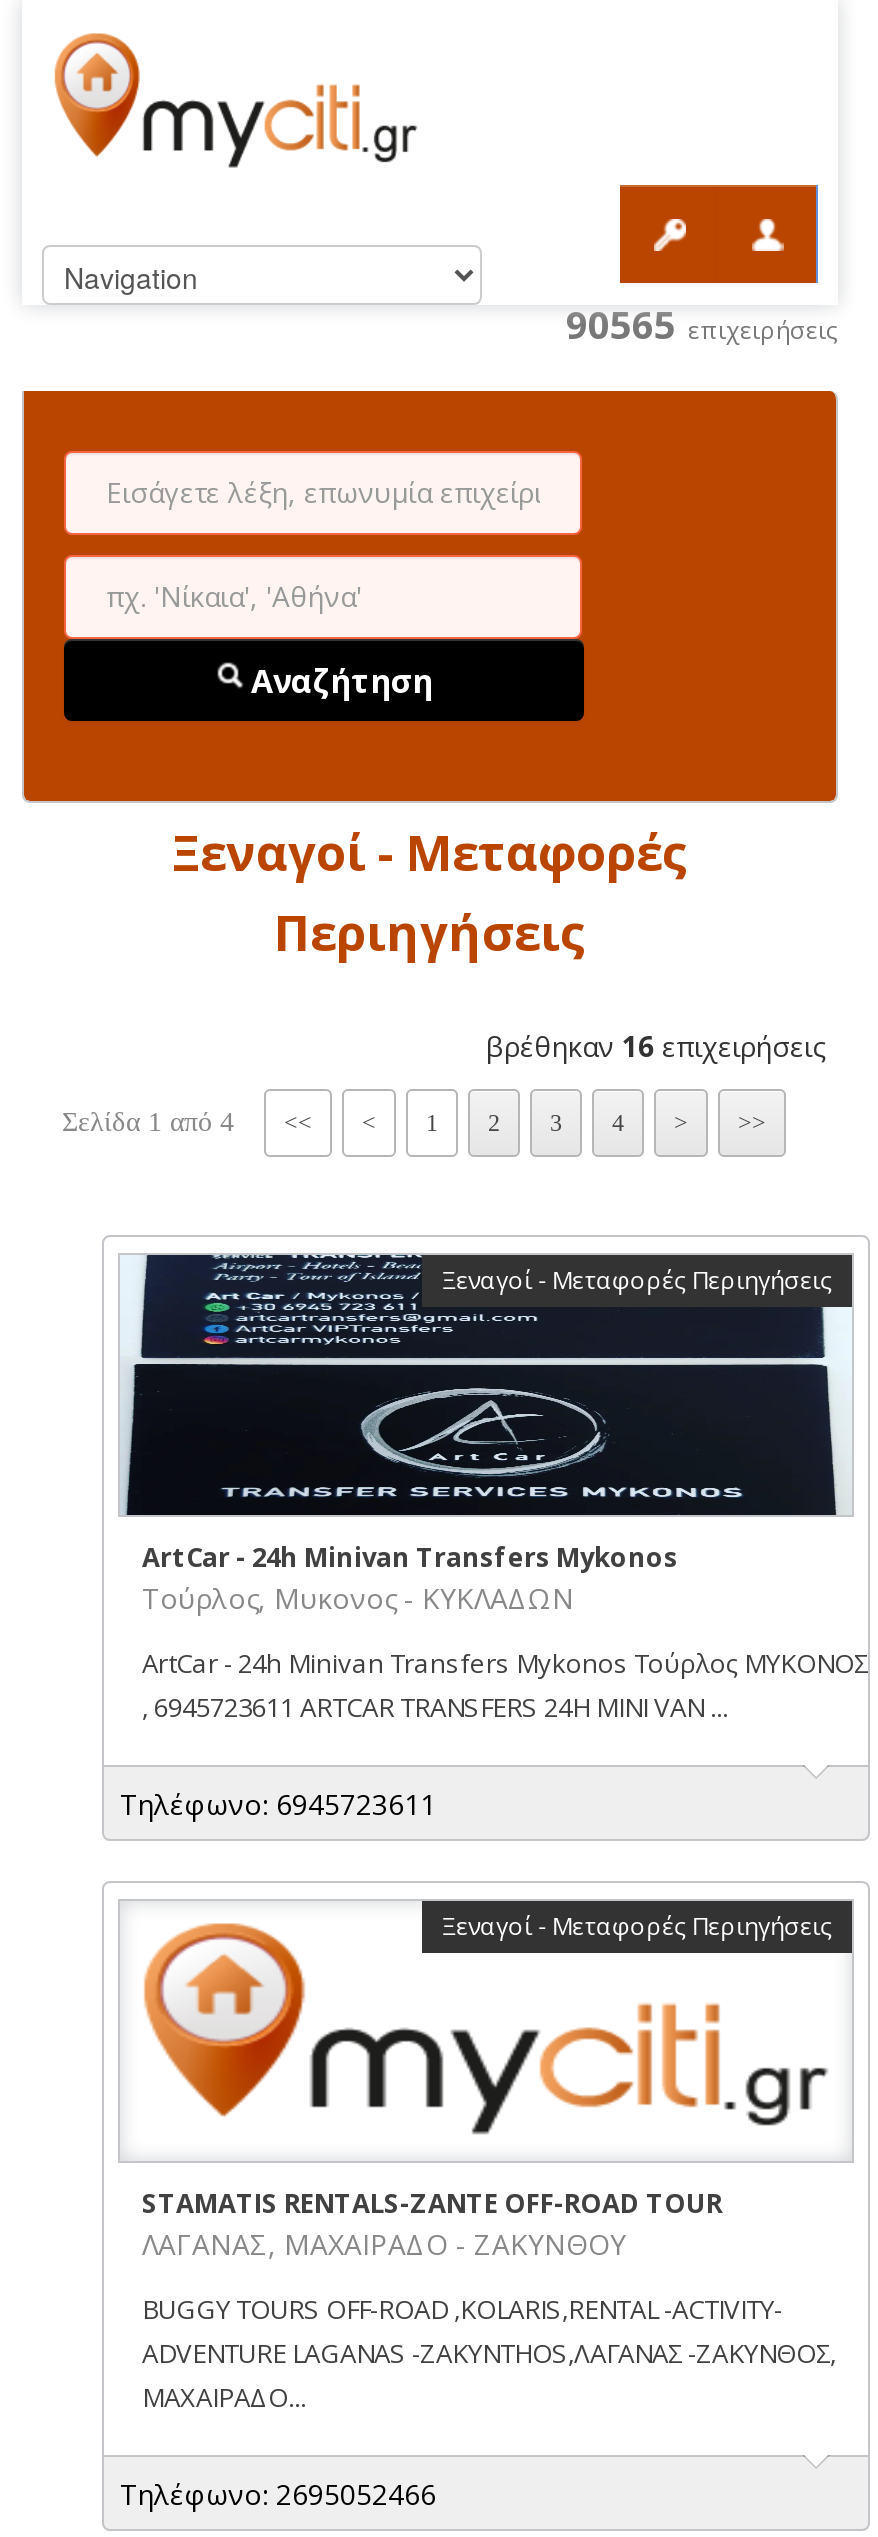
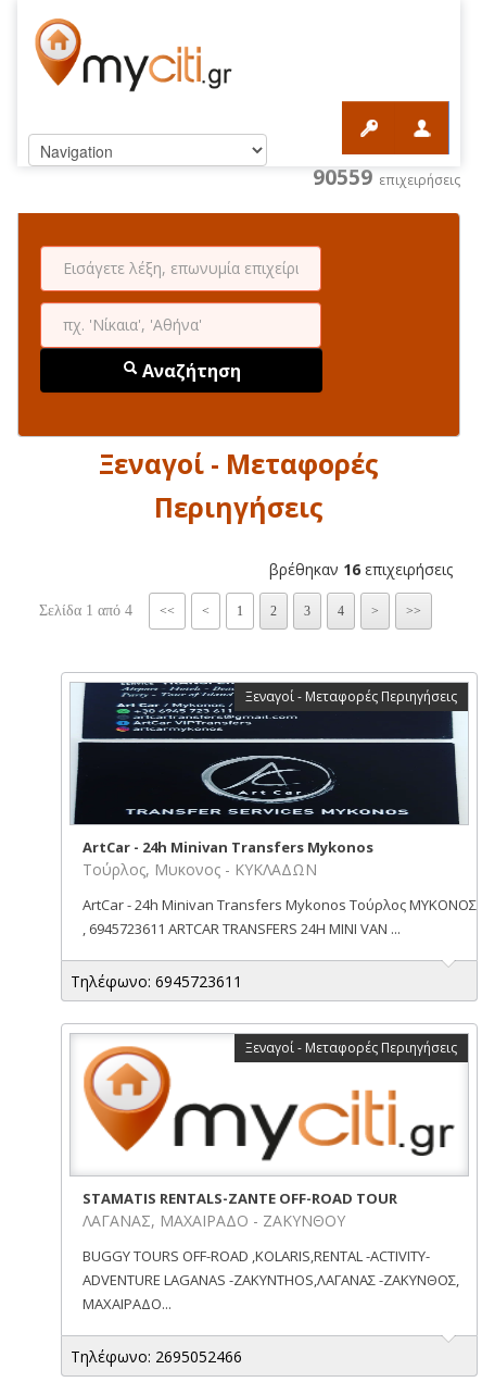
[566,298,838,350] 90565 επιχειρήσεις -> [313,163,460,191] 90559 επιχειρήσεις

